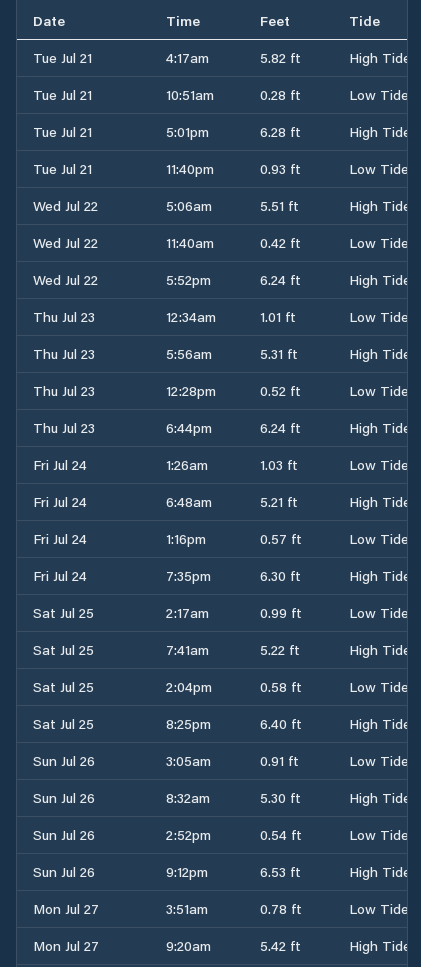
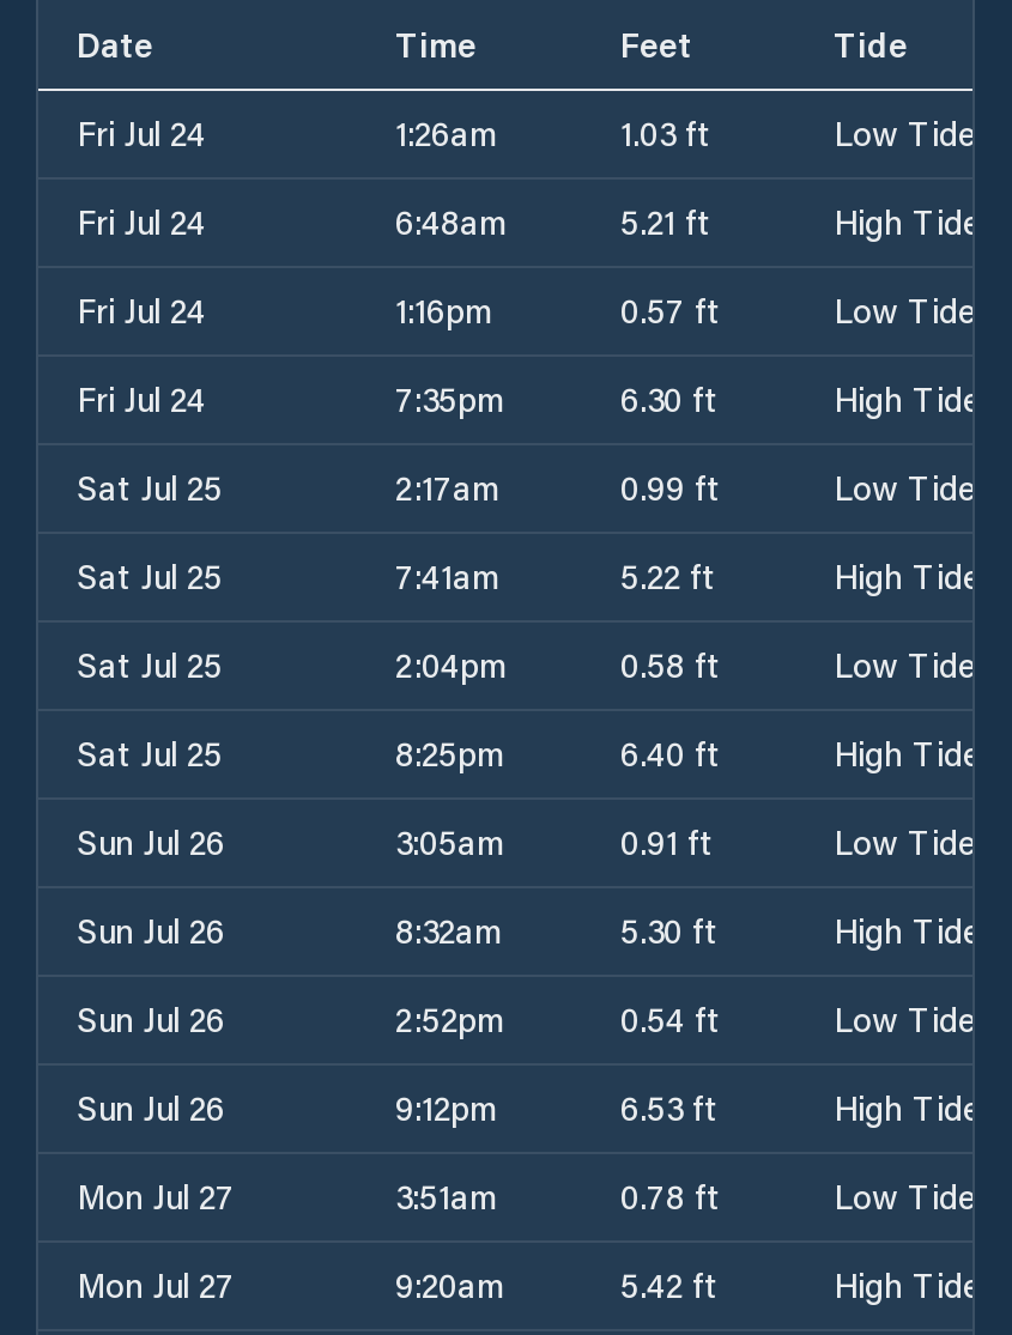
[33,48,411,437] Tue Jul 21 | 4:17am | 5.82 ft | High Tide | Tue Jul 21 | 10:51am | 0.28 ft | Low Tide | Tue Jul 21 | 5:01pm | 6.28 ft | High Tide | Tue Jul 21 | 11:40pm | 0.93 ft | Low Tide | Wed Jul 22 | 5:06am | 5.51 ft | High Tide | Wed Jul 22 | 11:40am | 0.42 ft | Low Tide | Wed Jul 22 | 5:52pm | 6.24 ft | High Tide | Thu Jul 23 | 12:34am | 1.01 ft | Low Tide | Thu Jul 23 | 5:56am | 5.31 ft | High Tide | Thu Jul 23 | 12:28pm | 0.52 ft | Low Tide | Thu Jul 23 | 6:44pm | 6.24 ft | High Tide -> none

